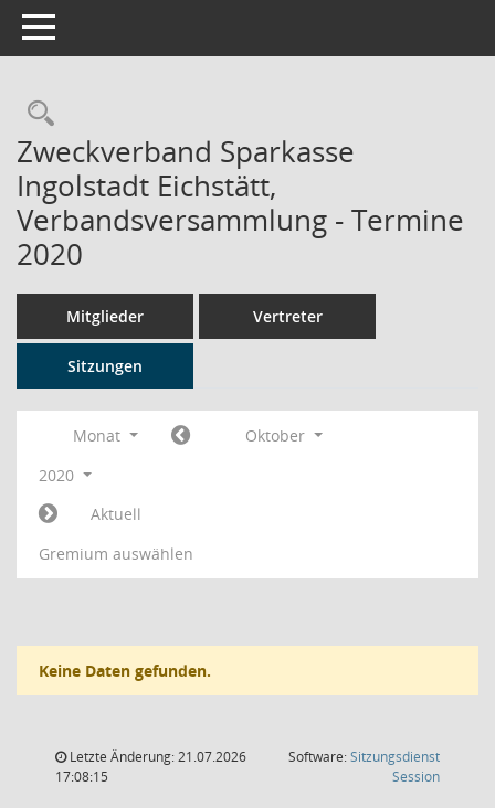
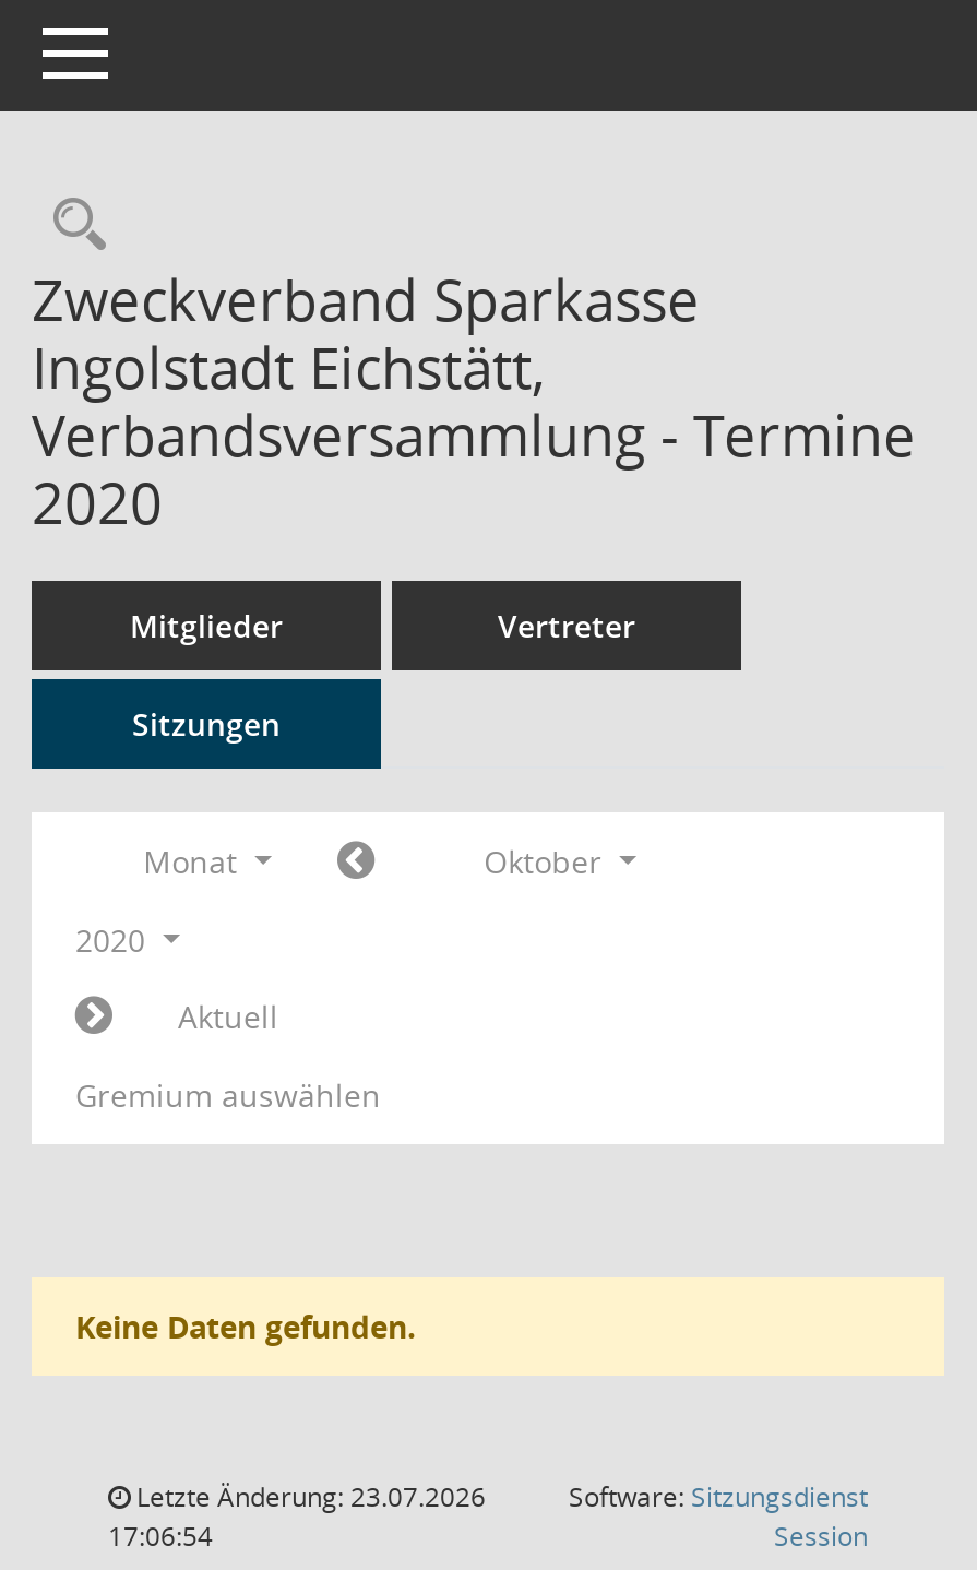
[66,747,246,766] Letzte Änderung: 21.07.2026 -> [130,1478,486,1515] Letzte Änderung: 23.07.2026
[55,767,108,786] 17:08:15 -> [108,1518,213,1555] 17:06:54

